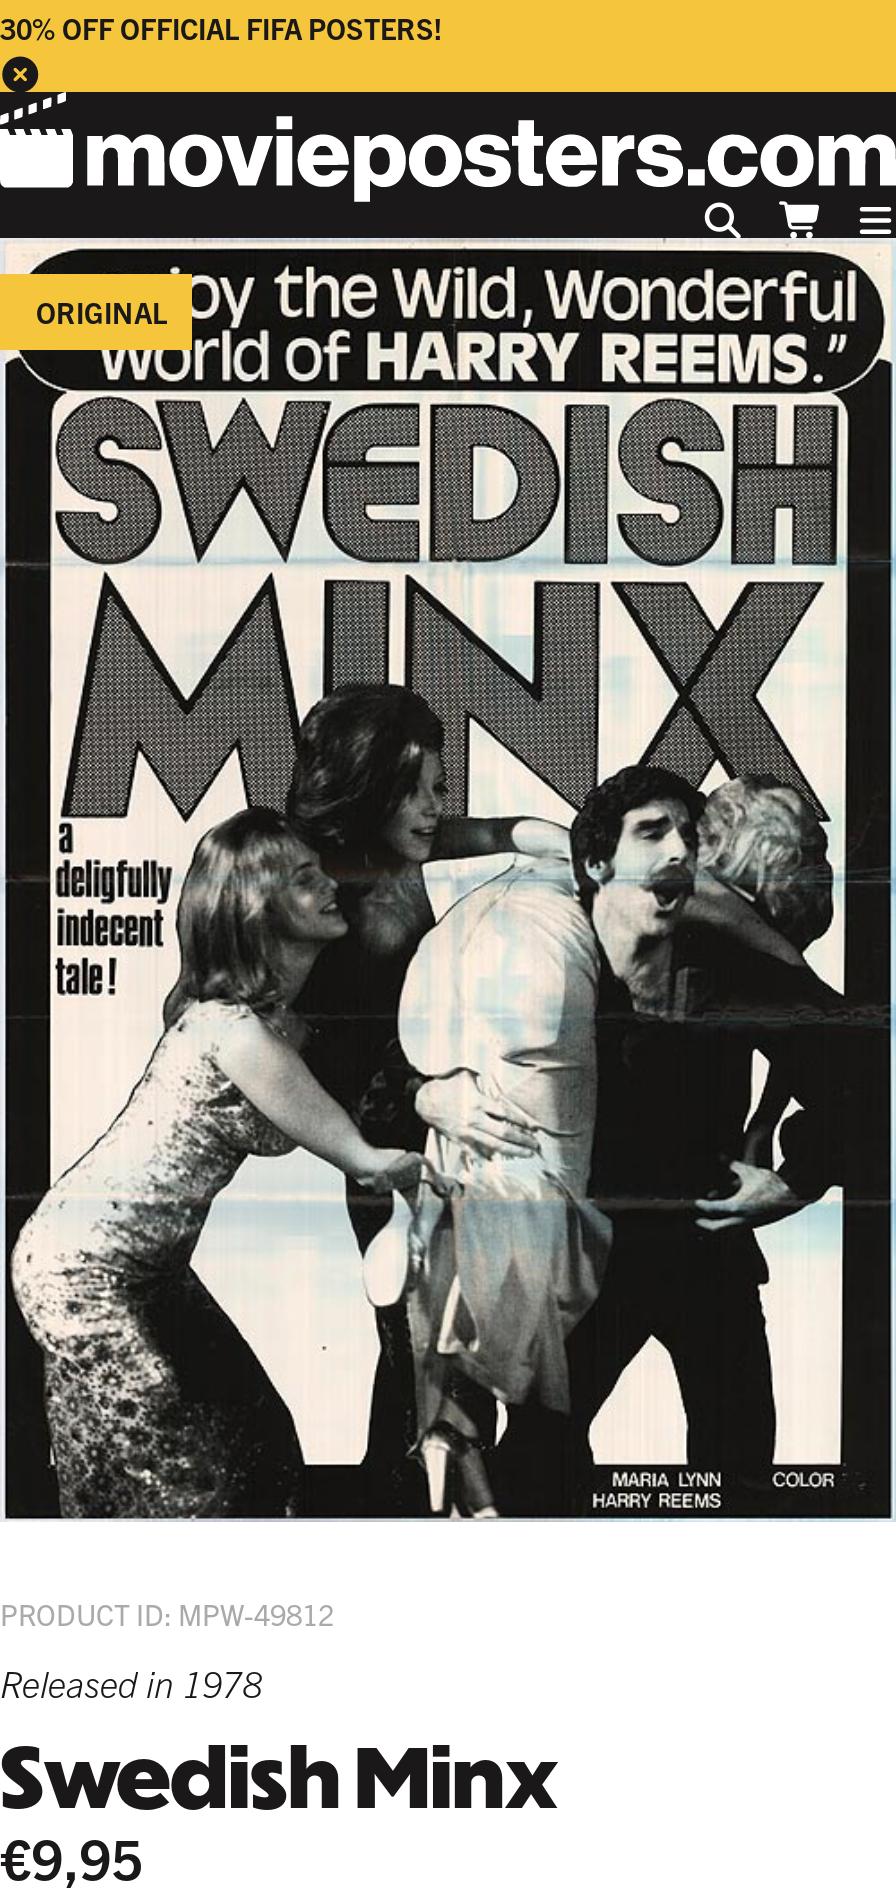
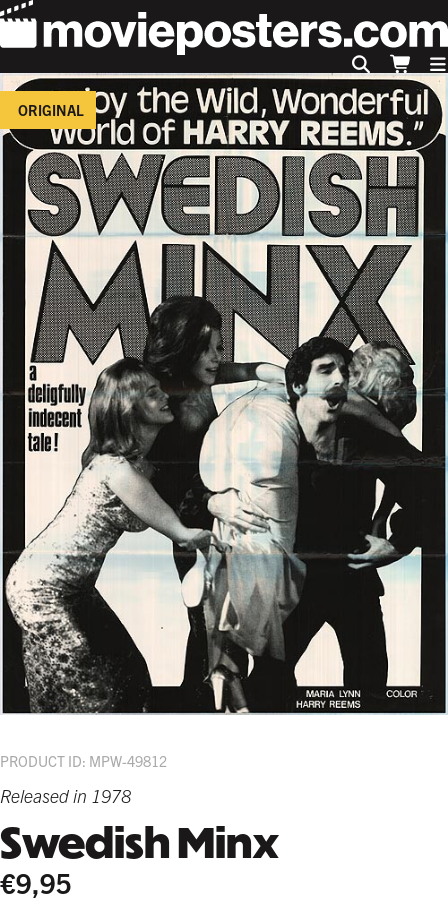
[0,10,442,46] 30% OFF OFFICIAL FIFA POSTERS! -> none

